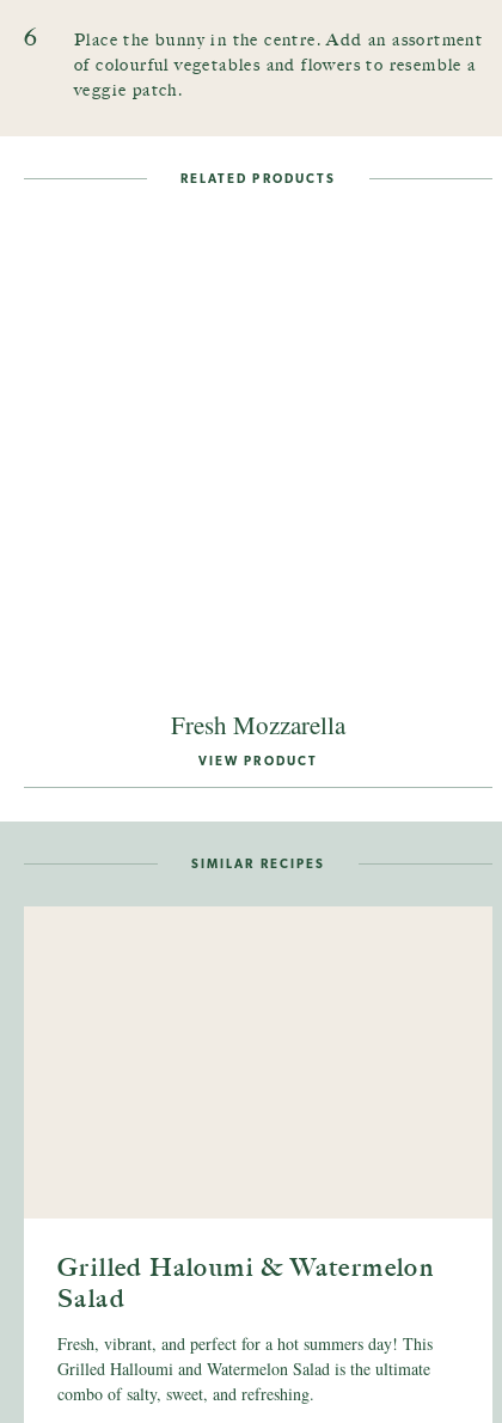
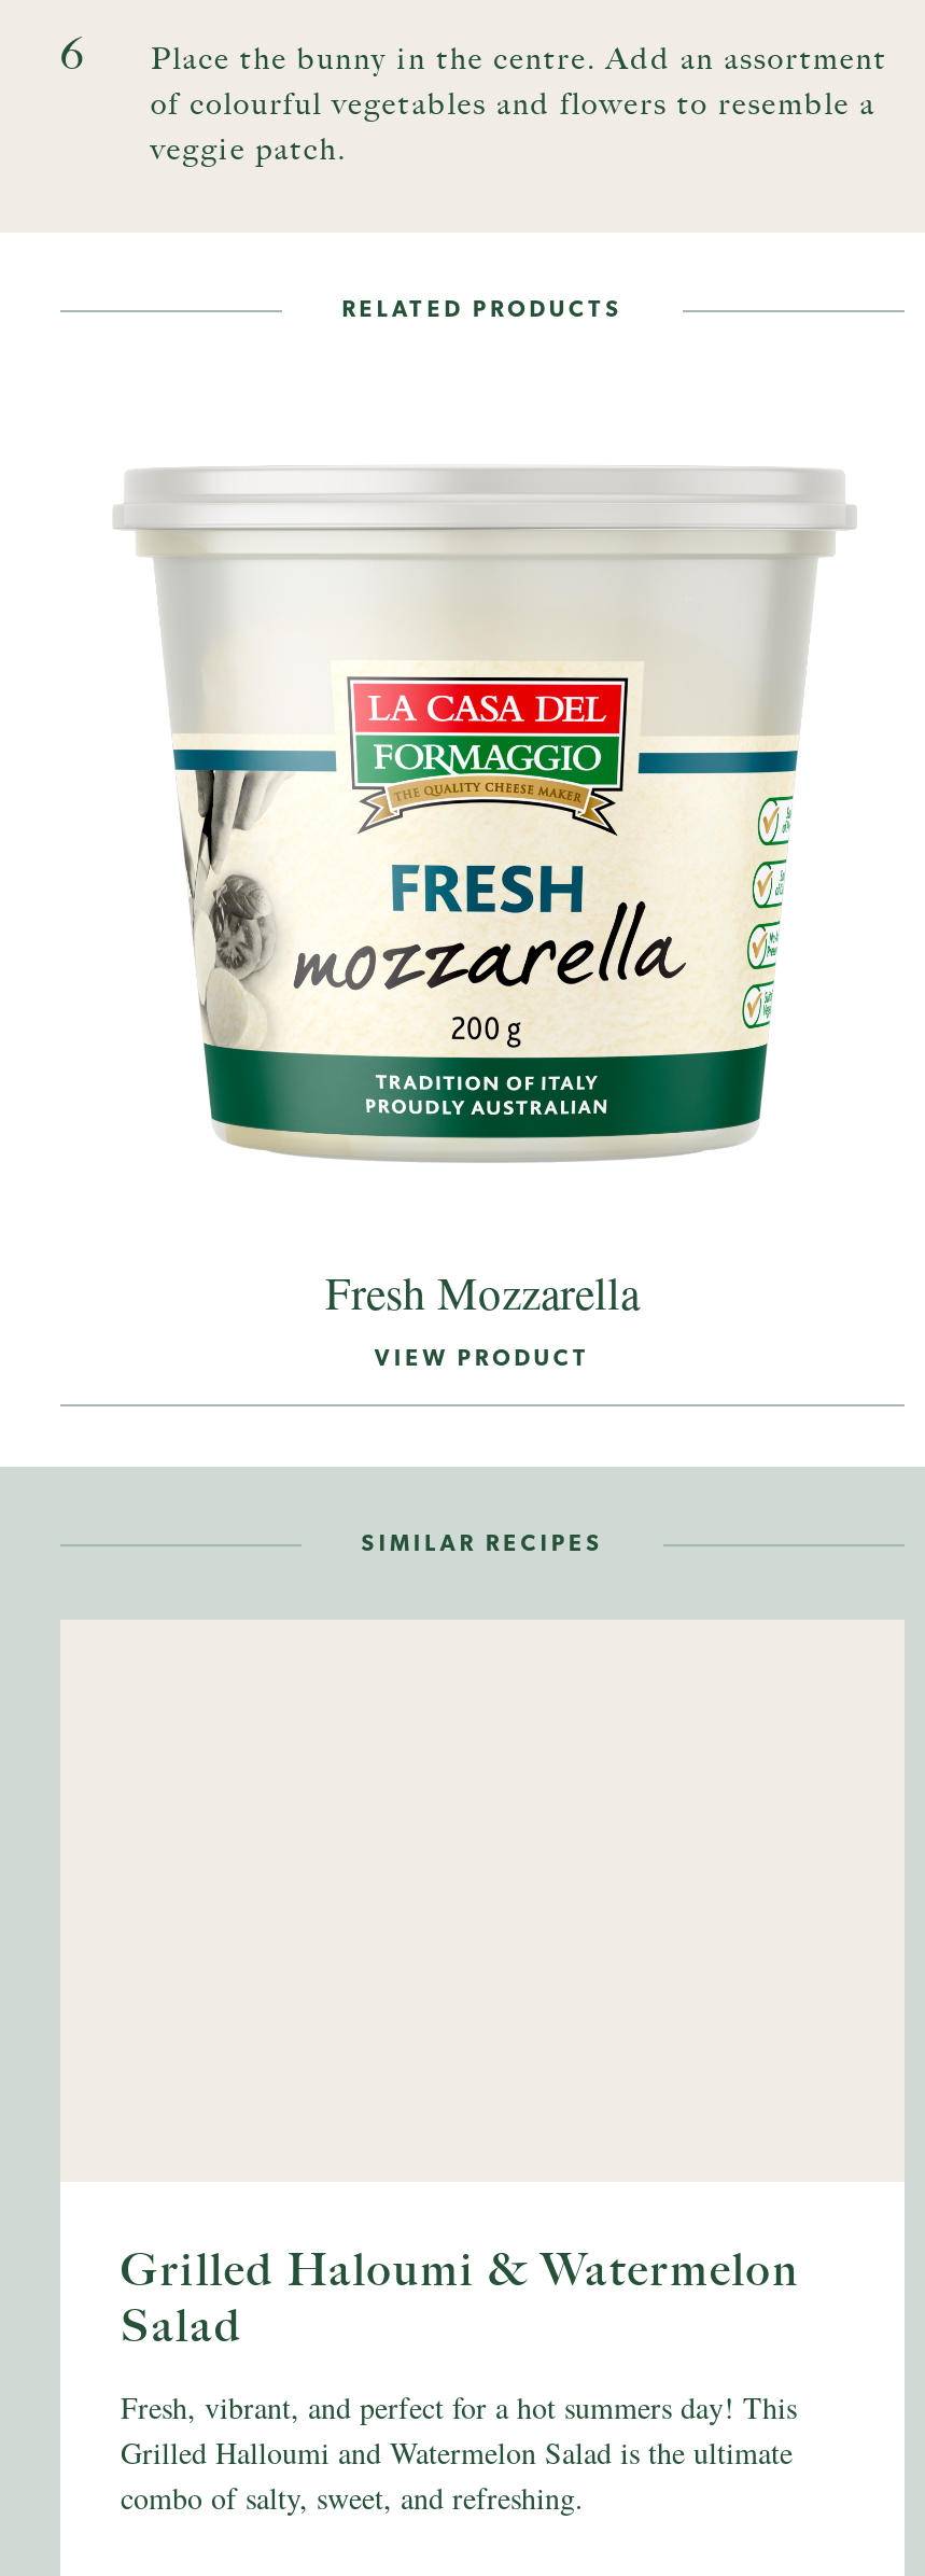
none -> [114,466,857,1164] [image]

